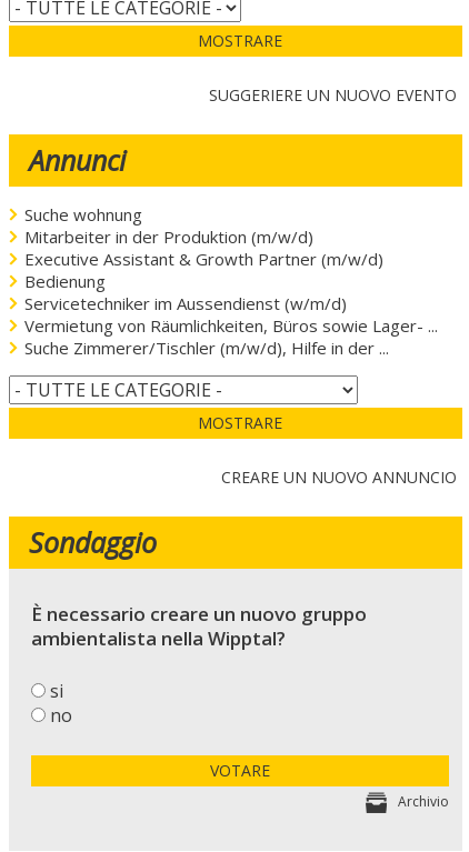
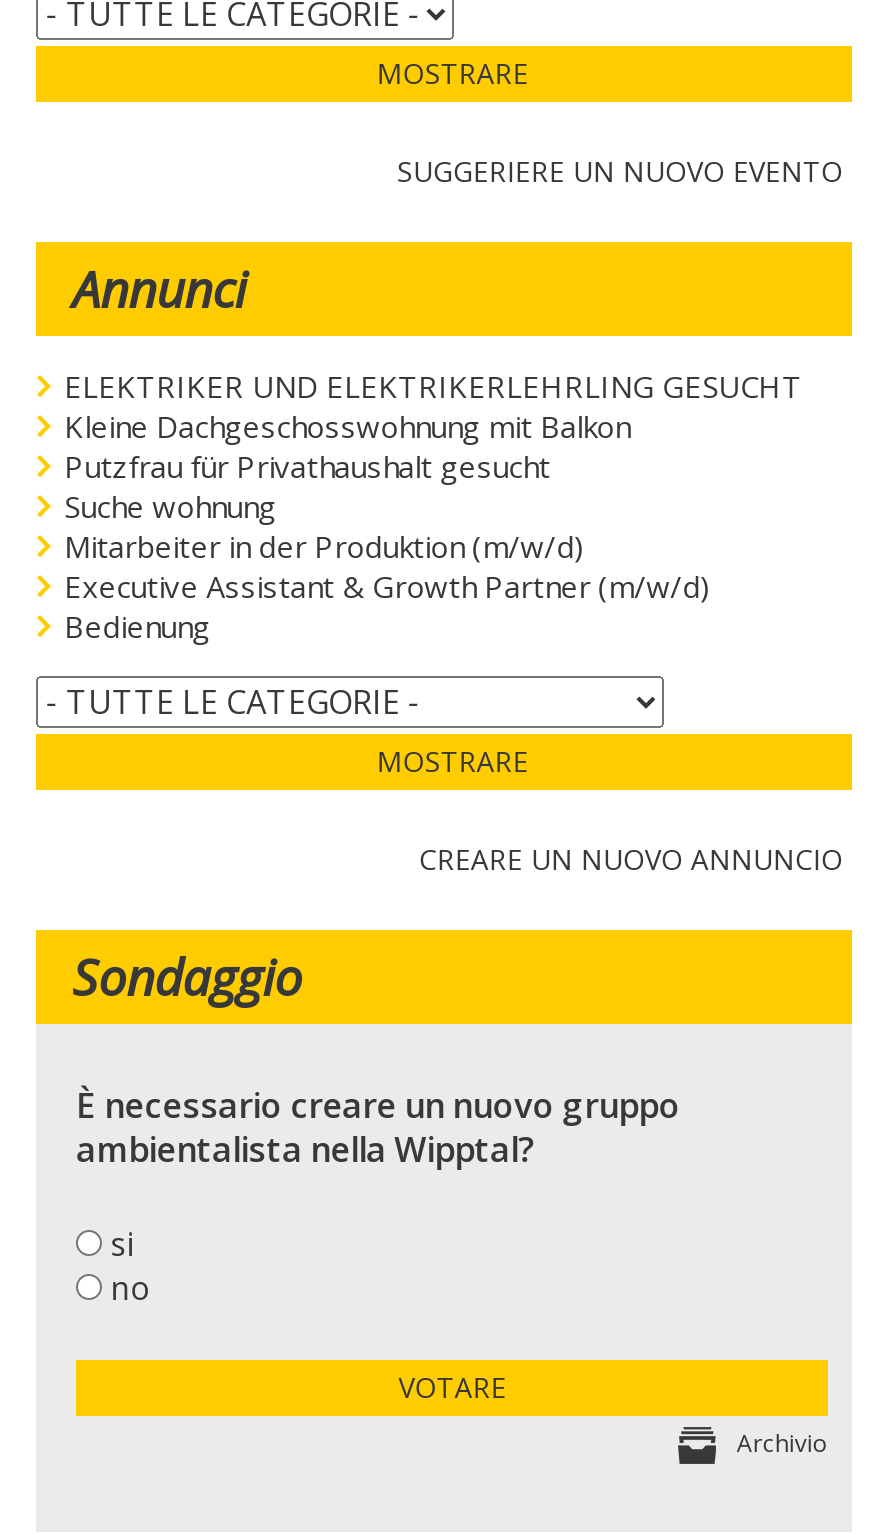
none -> [64,365,802,485] ELEKTRIKER UND ELEKTRIKERLEHRLING GESUCHT | Kleine Dachgeschosswohnung mit Balkon | Putzfrau für Privathaushalt gesucht
moved [25,203,384,292] -> [64,485,710,645]: Suche wohnung | Mitarbeiter in der Produktion (m/w/d) | Executive Assistant & Growth Partner (m/w/d) | Bedienung
[25,292,438,358] Servicetechniker im Aussendienst (w/m/d) | Vermietung von Räumlichkeiten, Büros sowie Lager- ... | Suche Zimmerer/Tischler (m/w/d), Hilfe in der ... -> none

